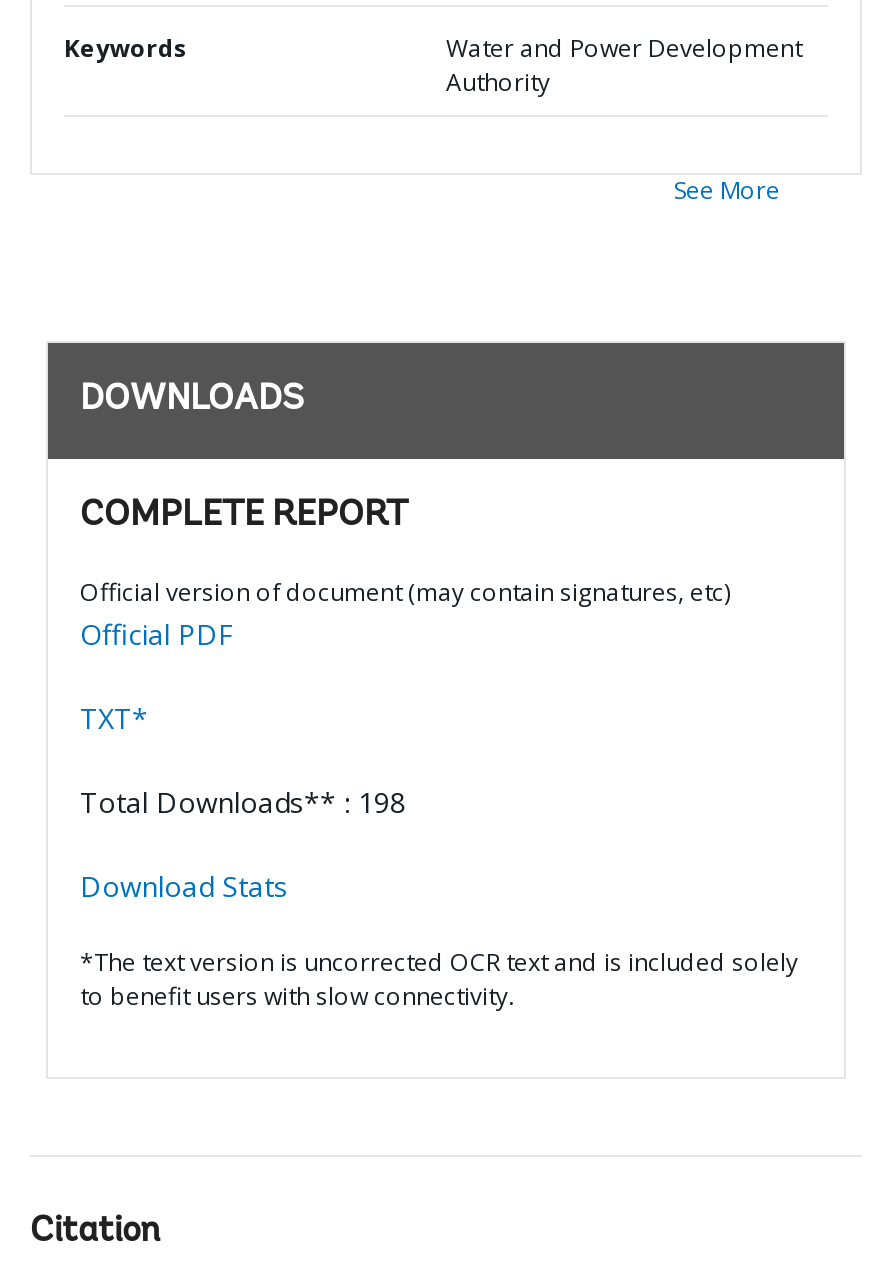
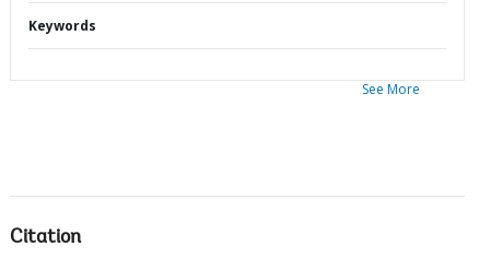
[446,31,802,99] Water and Power Development | Authority -> none
[80,383,798,1013] DOWNLOADS | COMPLETE REPORT | Official version of document (may contain signatures, etc) | Official PDF | TXT* | Total Downloads** : 198 | Download Stats | *The text version is uncorrected OCR text and is included solely | to benefit users with slow connectivity. -> none

